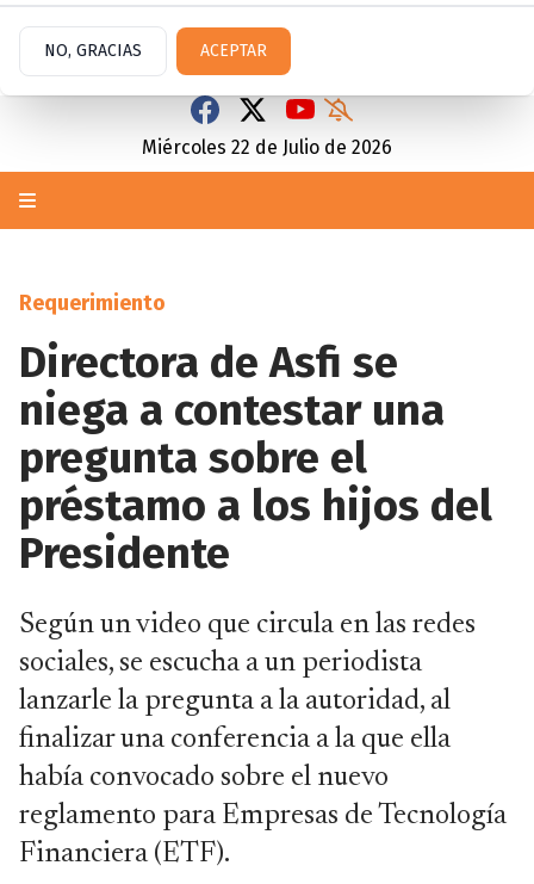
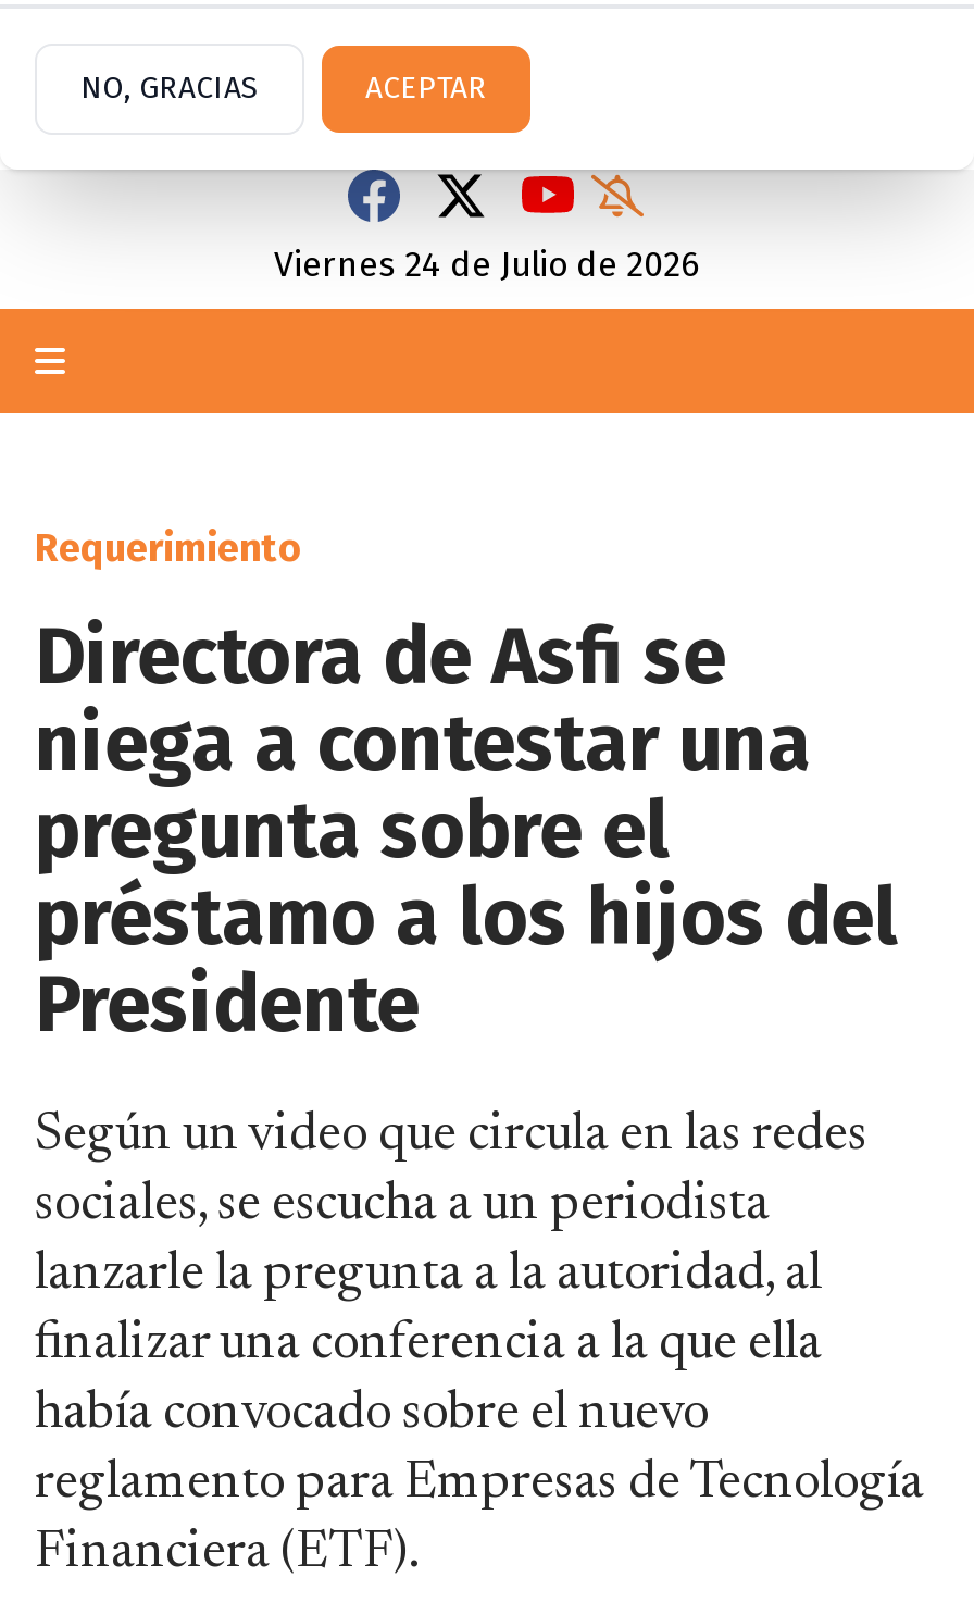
[142,136,392,159] Miércoles 22 de Julio de 2026 -> [274,244,700,285] Viernes 24 de Julio de 2026

